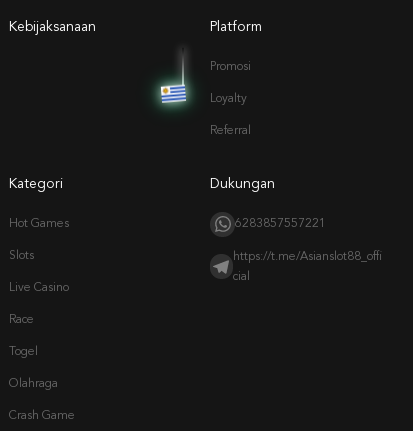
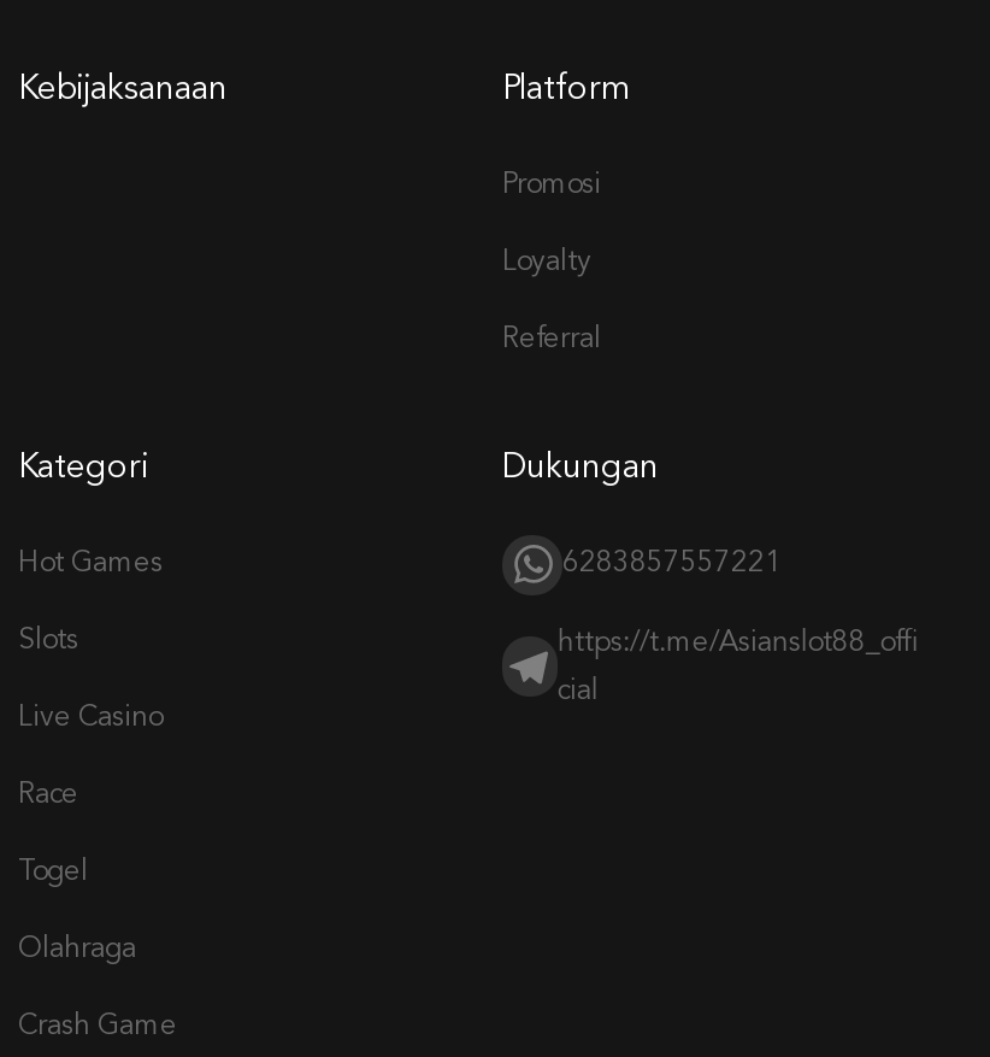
[149,46,198,116] [image] -> none

